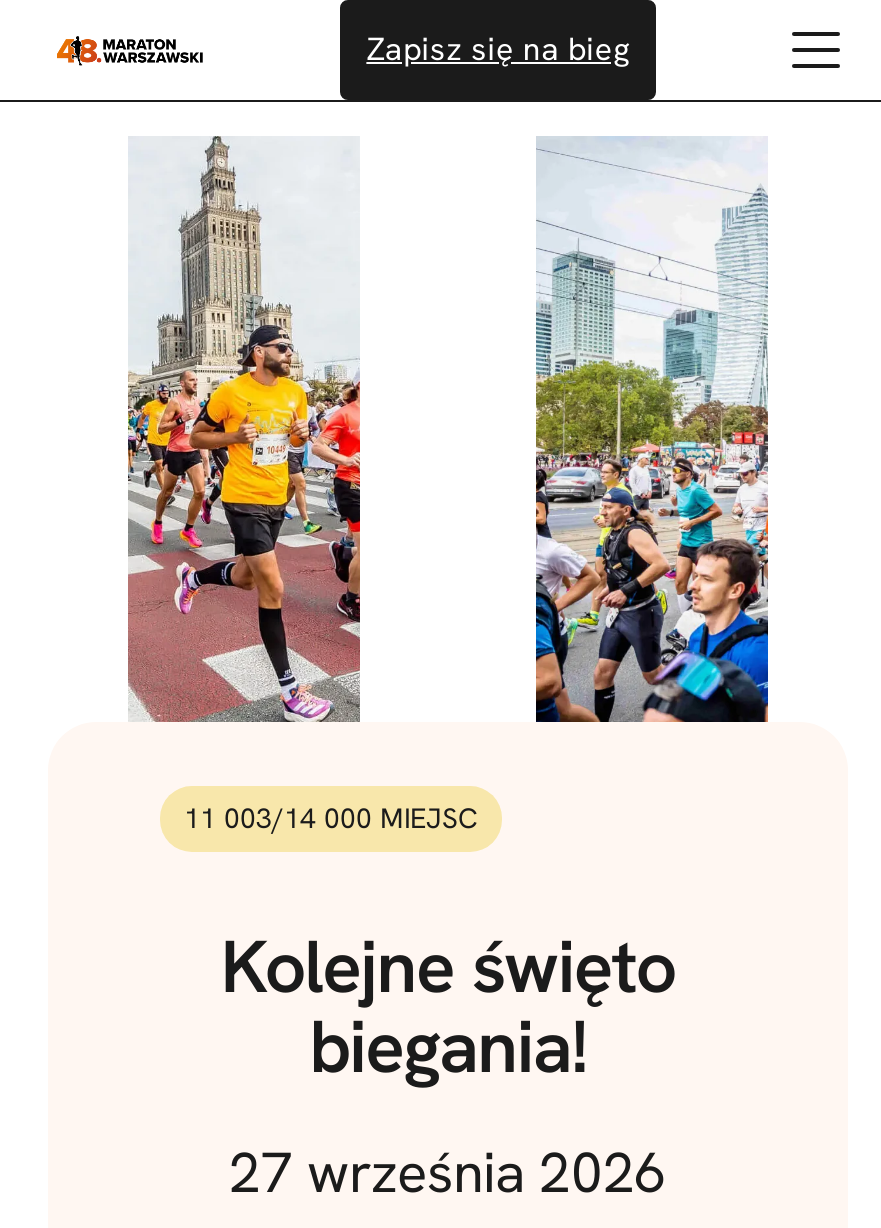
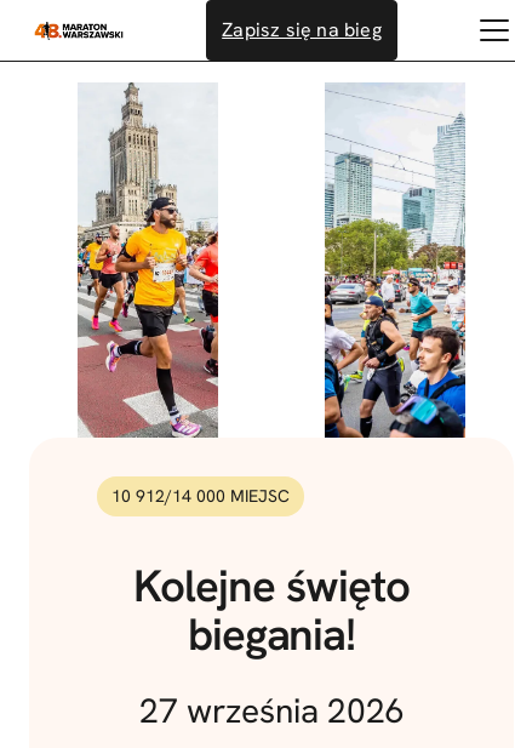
[184,800,478,836] 11 003/14 000 MIEJSC -> [111,485,290,507] 10 912/14 000 MIEJSC

